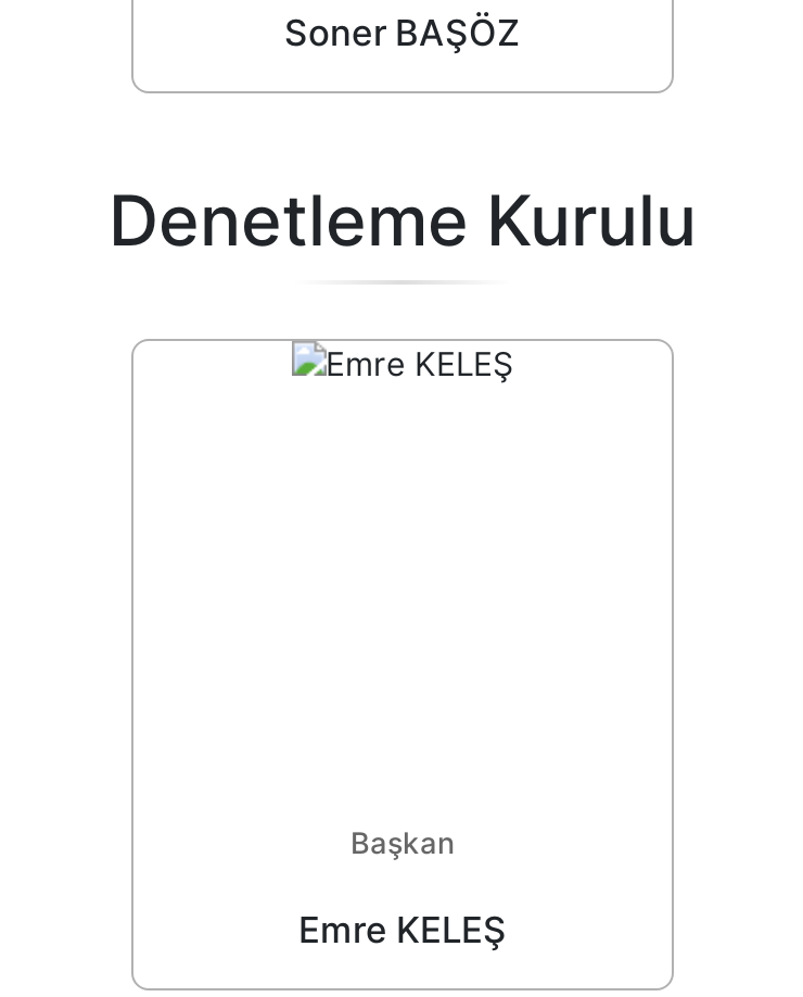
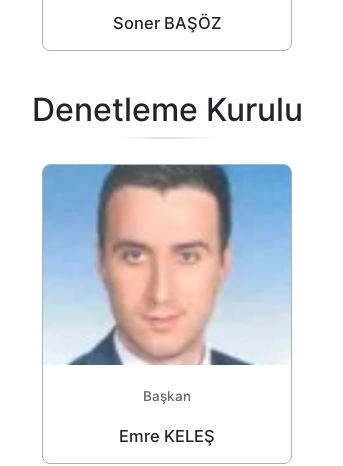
none -> [42,164,292,366] [image]

